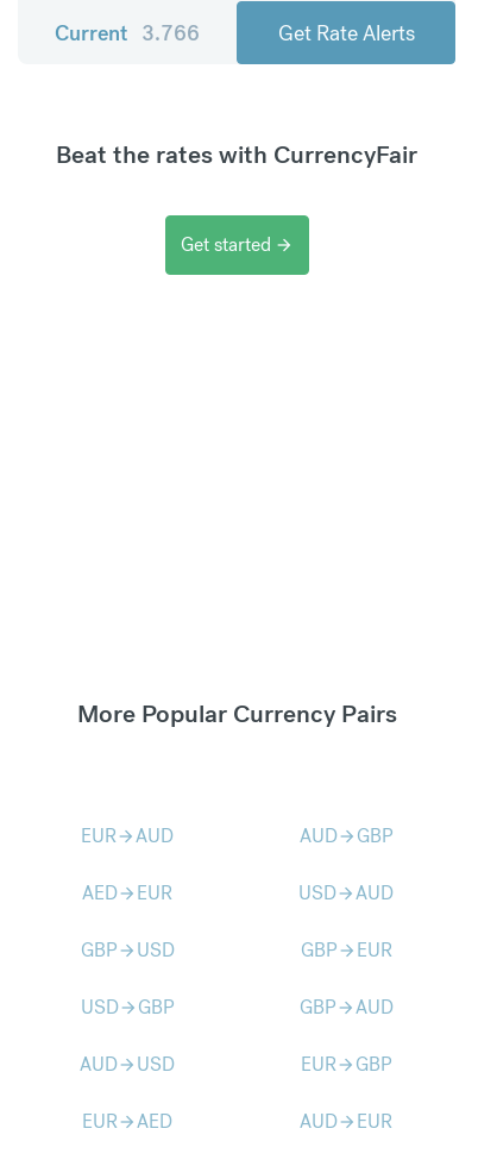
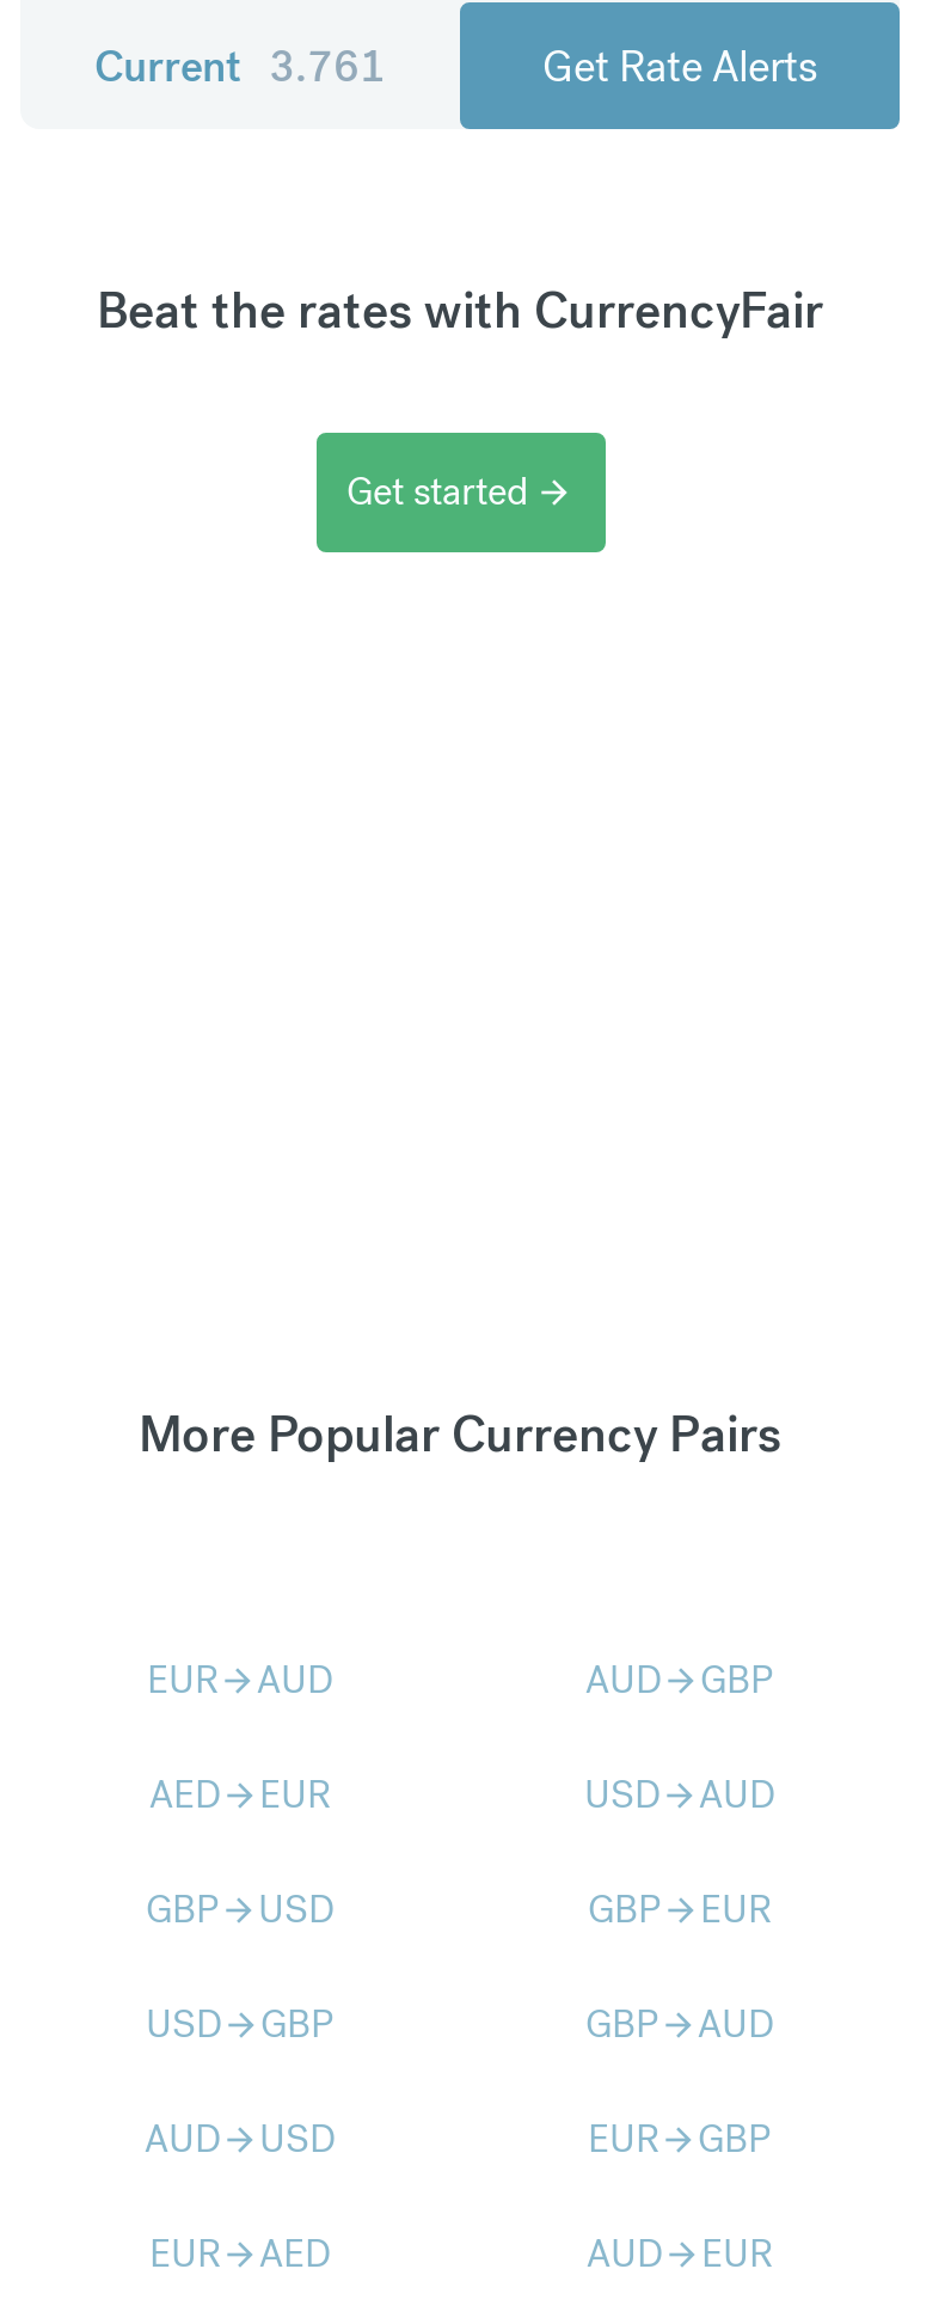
[55,19,200,46] Current 3.766 -> [94,38,386,93] Current 3.761

